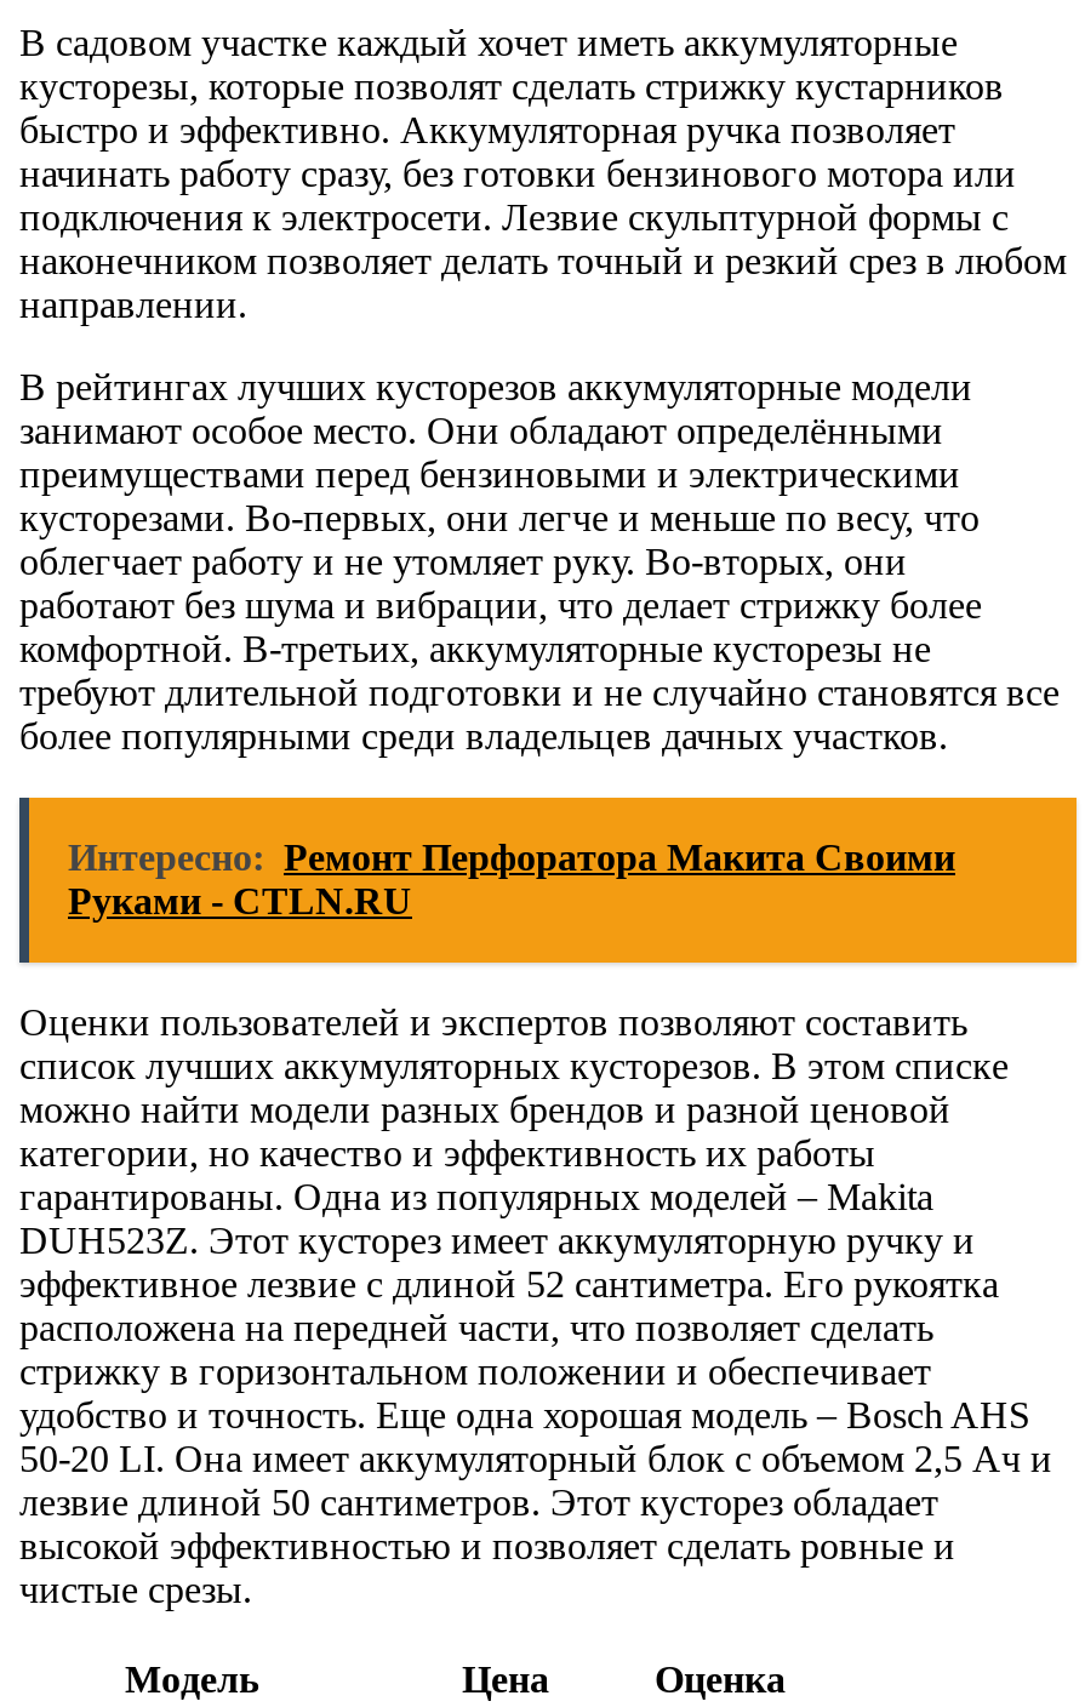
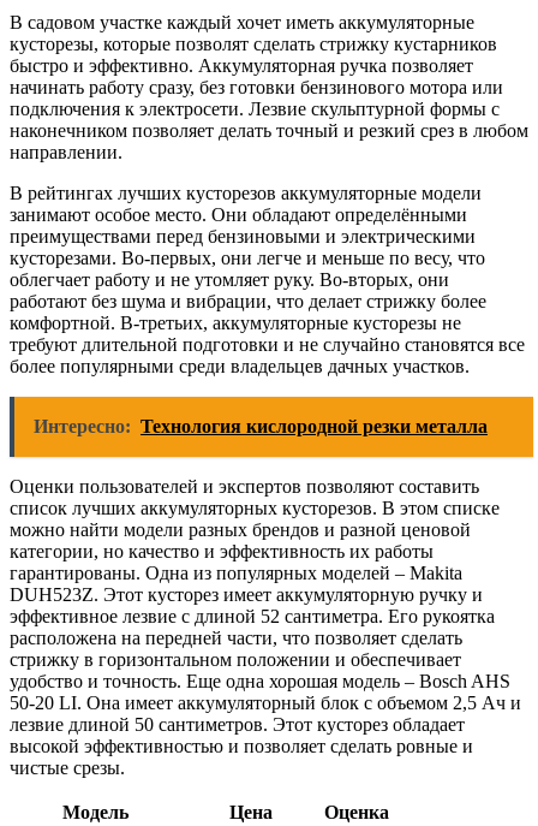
[68,836,955,920] Интересно: Ремонт Перфоратора Макита Своими | Руками - CTLN.RU -> [34,416,488,436] Интересно: Технология кислородной резки металла

